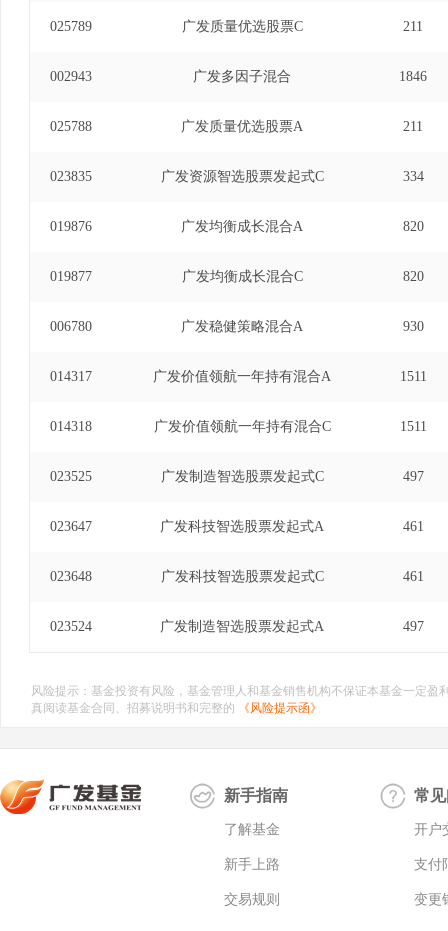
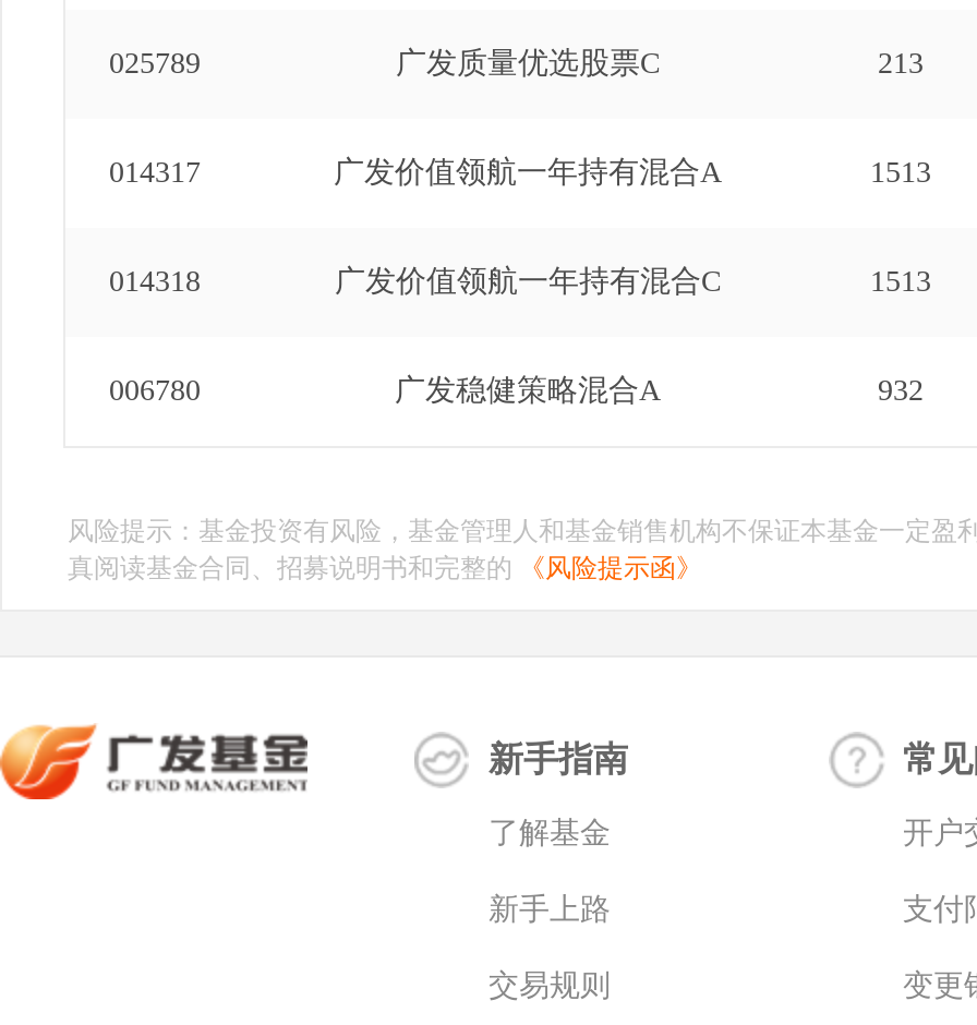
[50,19,427,284] 211 | 002943 | 广发多因子混合 | 1846 | 025788 | 广发质量优选股票A | 211 | 023835 | 广发资源智选股票发起式C | 334 | 019876 | 广发均衡成长混合A | 820 | 019877 | 广发均衡成长混合C | 820 -> [870,47,931,298] 213 | 1513 | 1513
[50,319,426,634] 930 | 1511 | 1511 | 023525 | 广发制造智选股票发起式C | 497 | 023647 | 广发科技智选股票发起式A | 461 | 023648 | 广发科技智选股票发起式C | 461 | 023524 | 广发制造智选股票发起式A | 497 -> [878,374,924,407] 932
moved [50,369,331,384] -> [109,156,722,189]: 014317 | 广发价值领航一年持有混合A
moved [50,419,330,434] -> [109,265,721,298]: 014318 | 广发价值领航一年持有混合C

